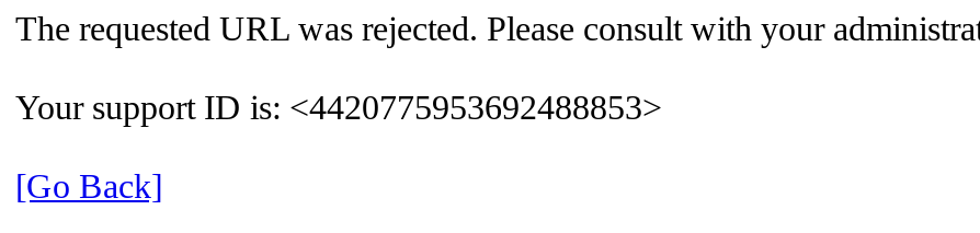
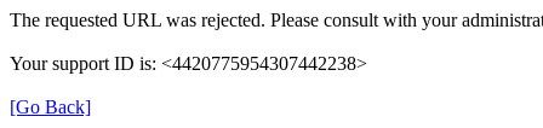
[15,89,662,126] Your support ID is: <4420775953692488853> -> [10,53,367,74] Your support ID is: <4420775954307442238>

